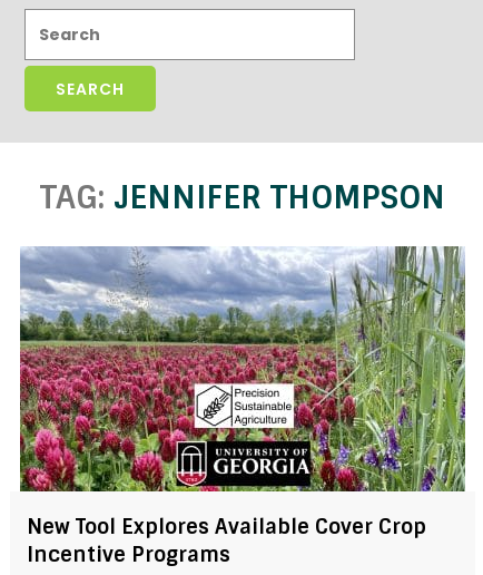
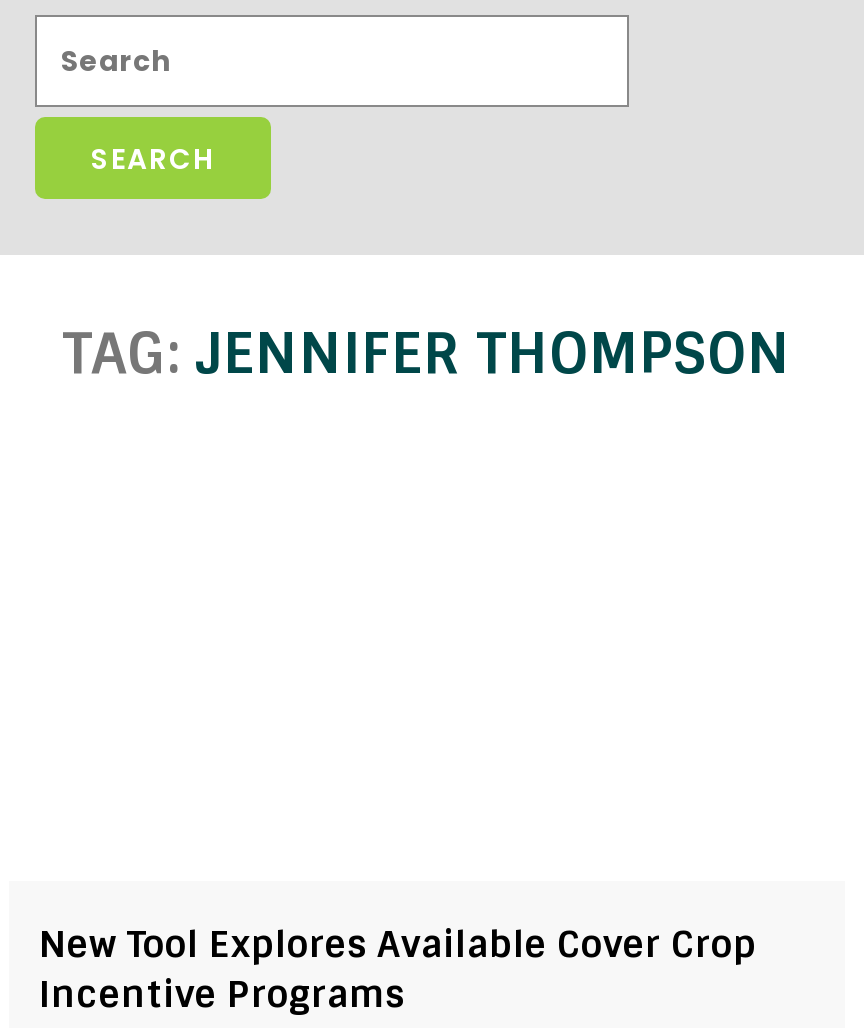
[19,245,466,493] [image] -> none

